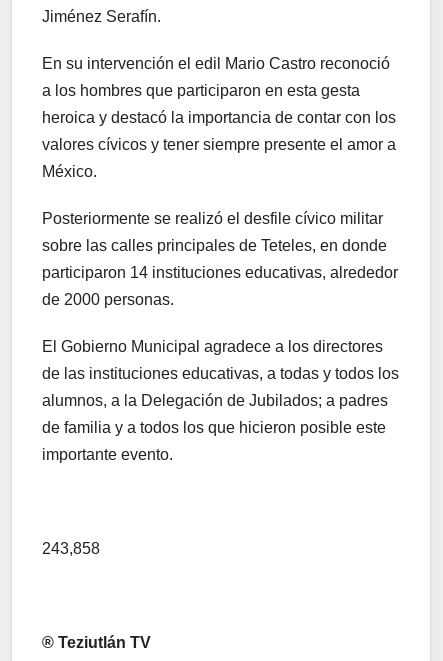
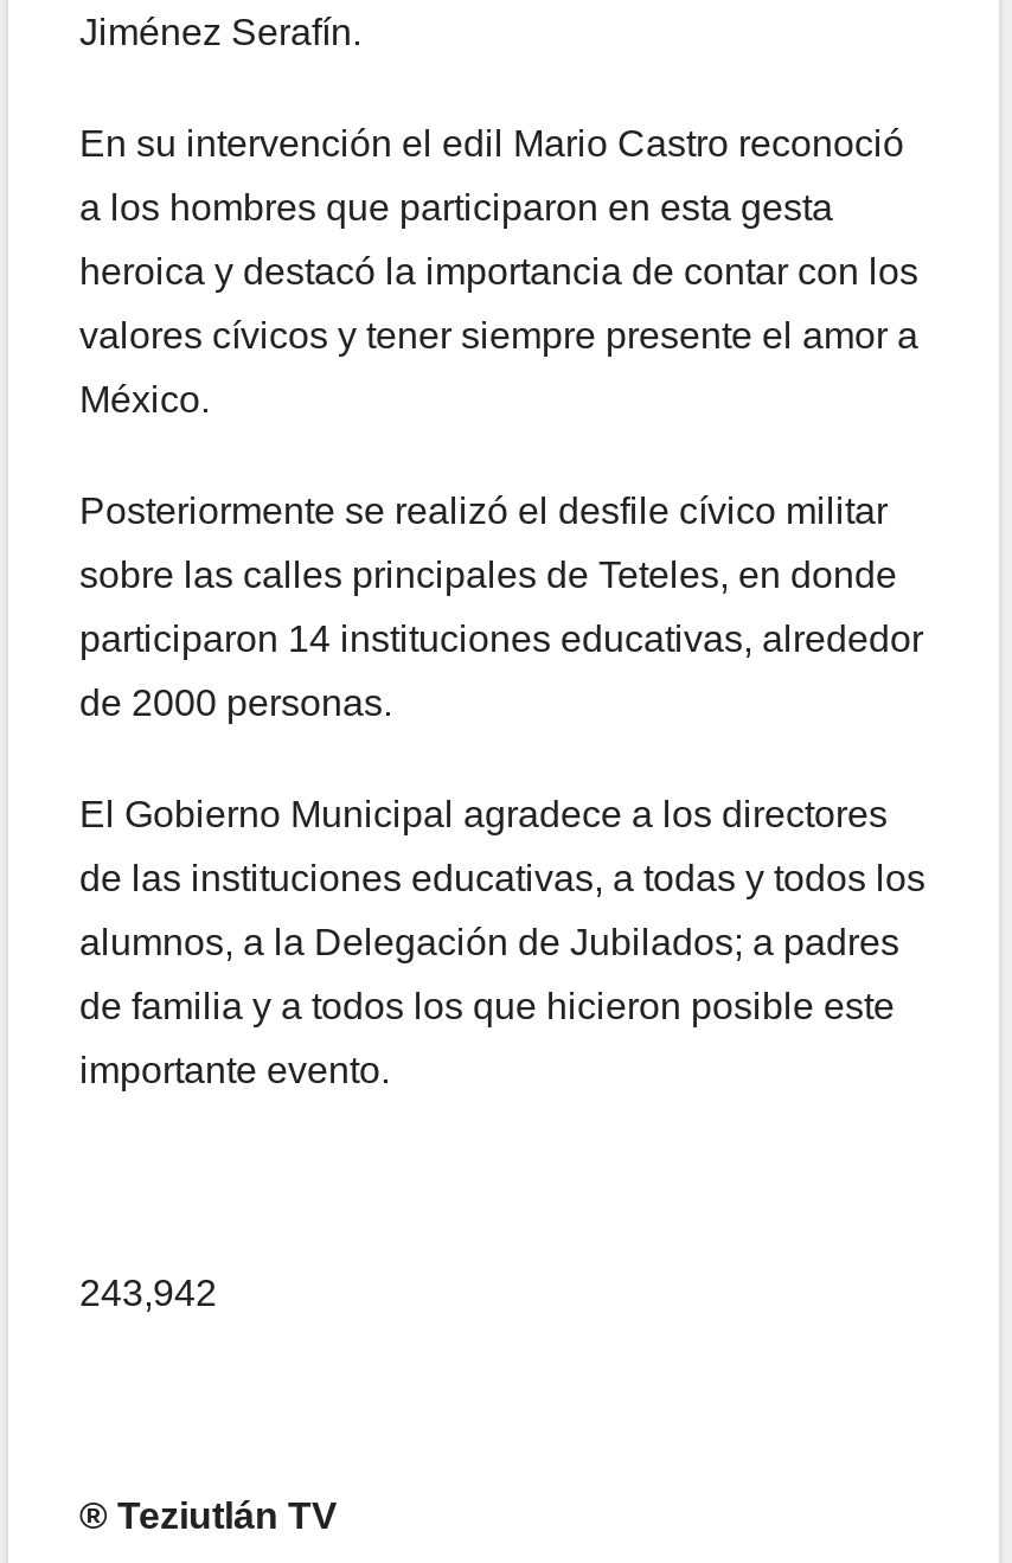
[42,540,100,557] 243,858 -> [79,1271,217,1312] 243,942

